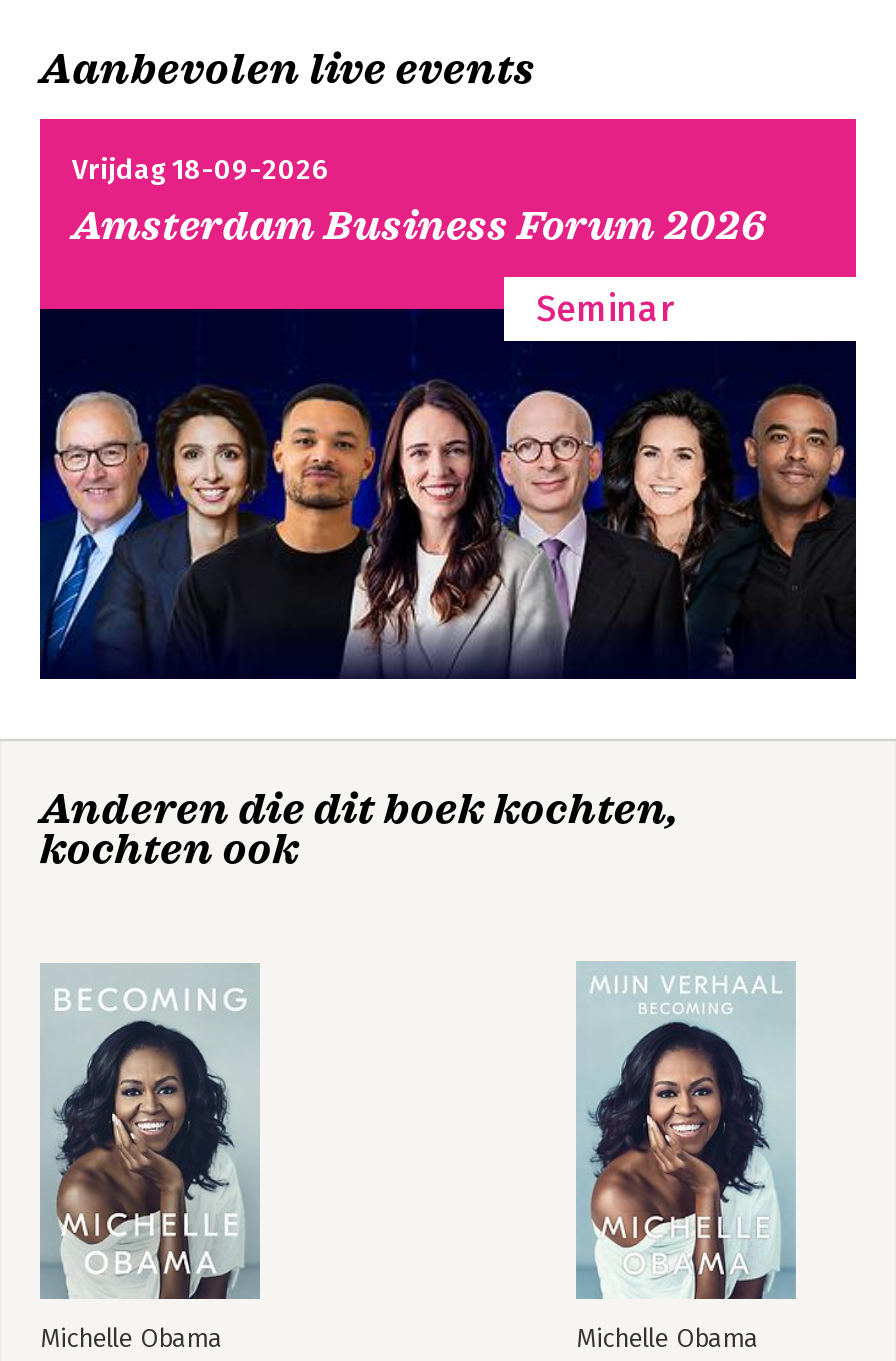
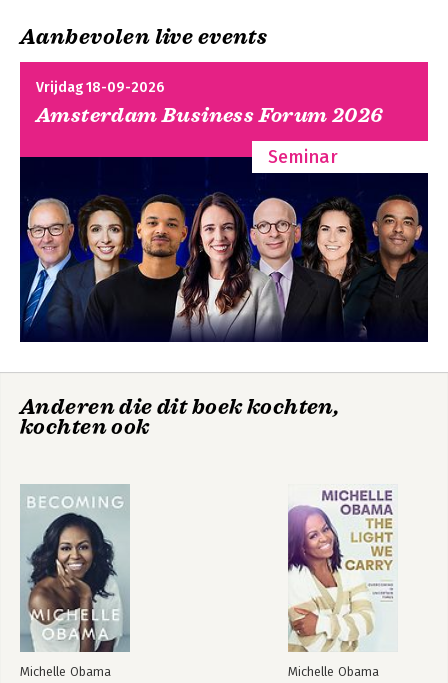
[576,961,796,1301] [image] -> [287,484,397,653] [image]

